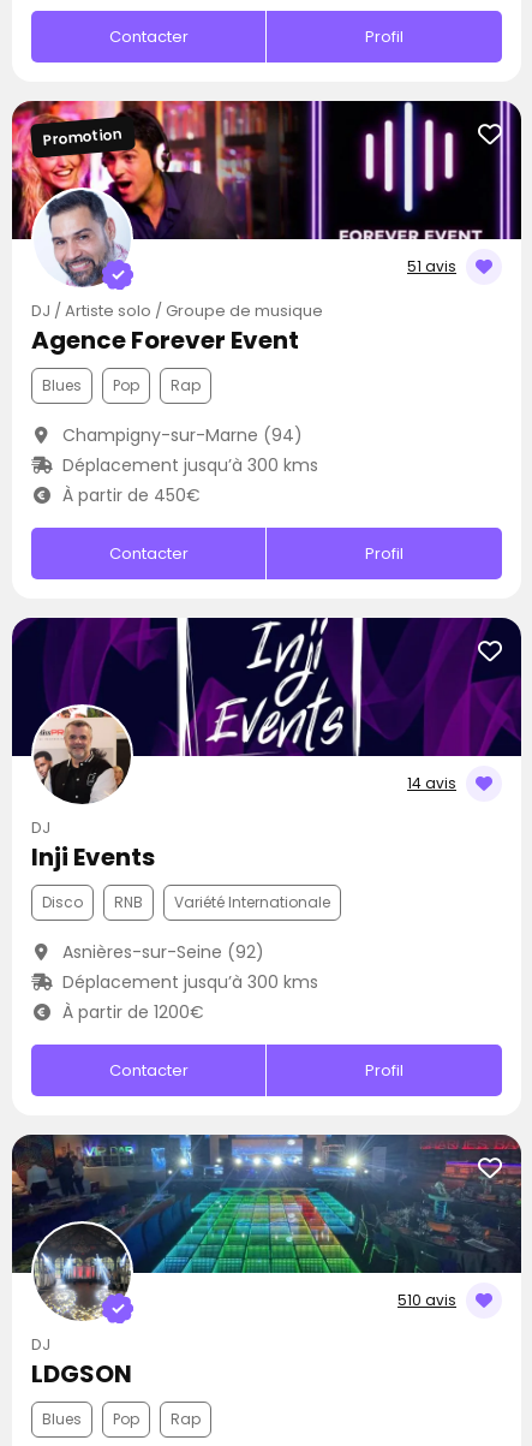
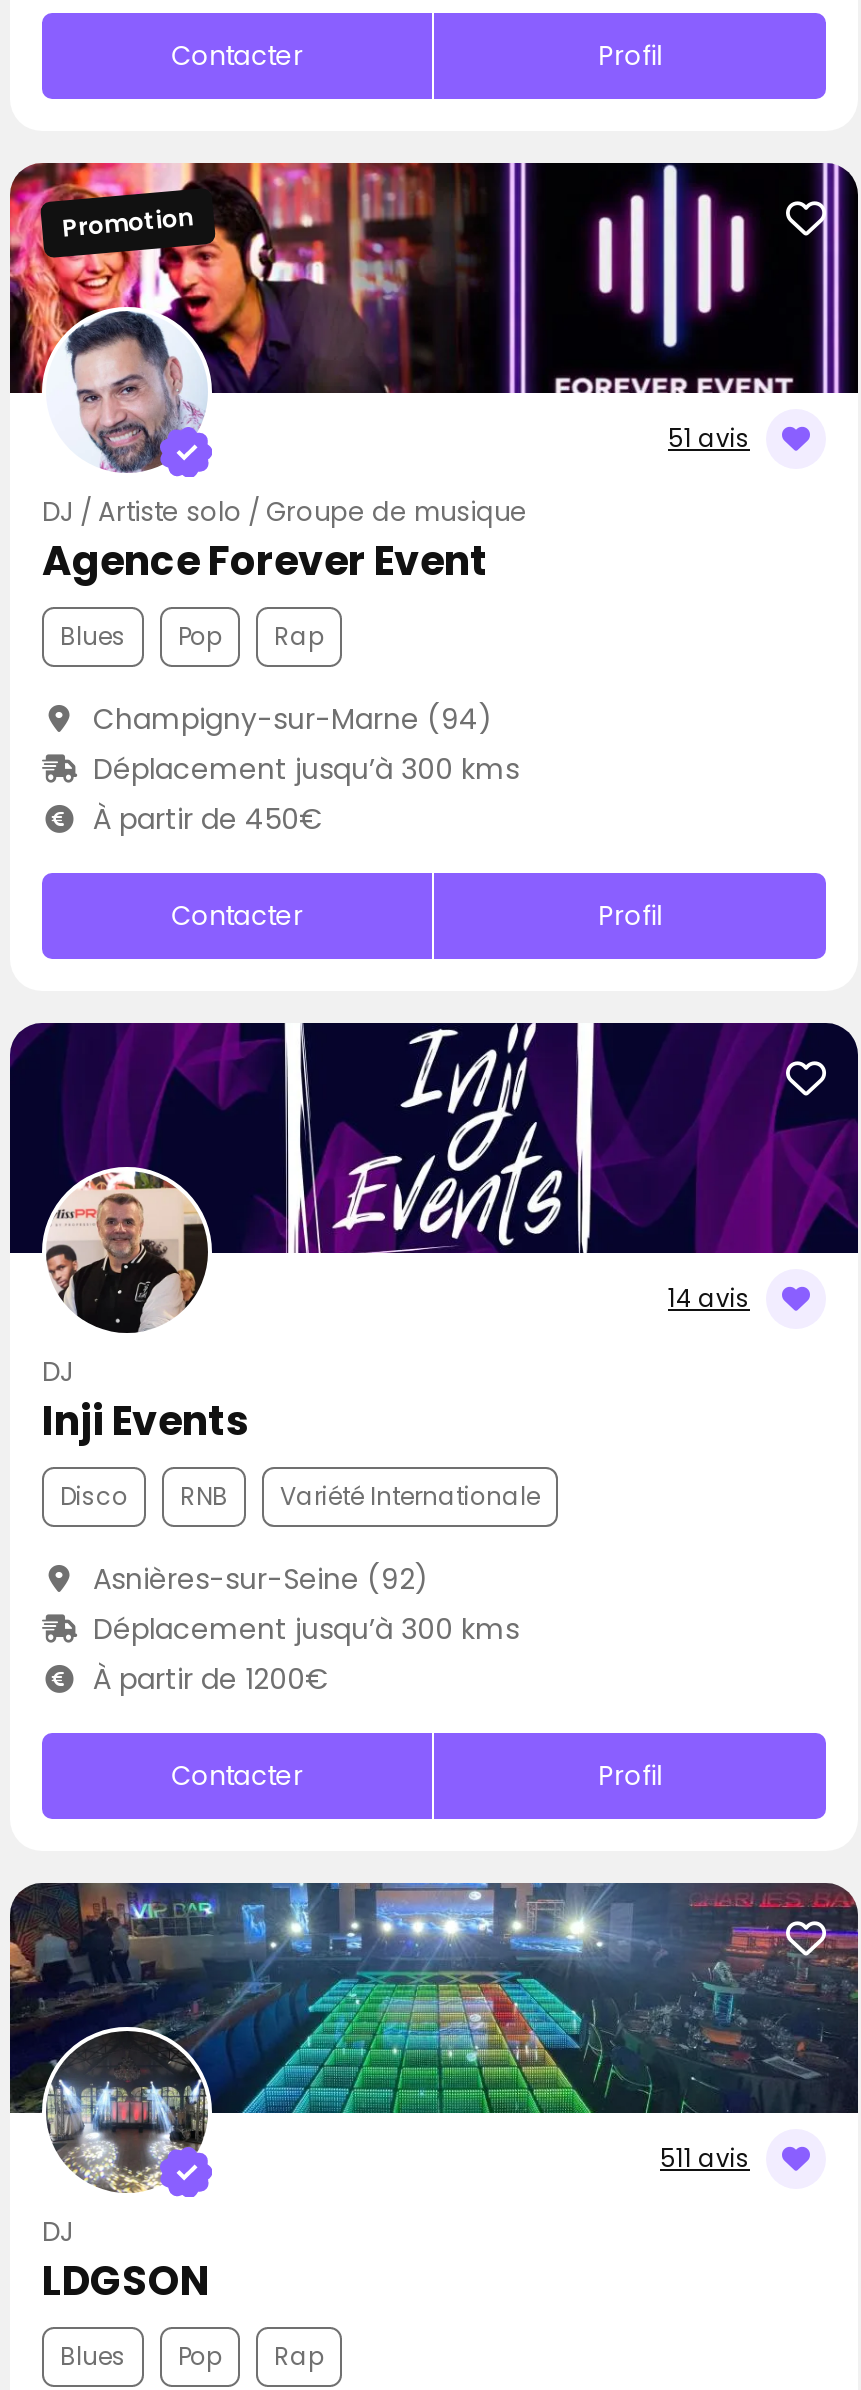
[397,1290,456,1310] 510 avis -> [660,2141,750,2175] 511 avis

